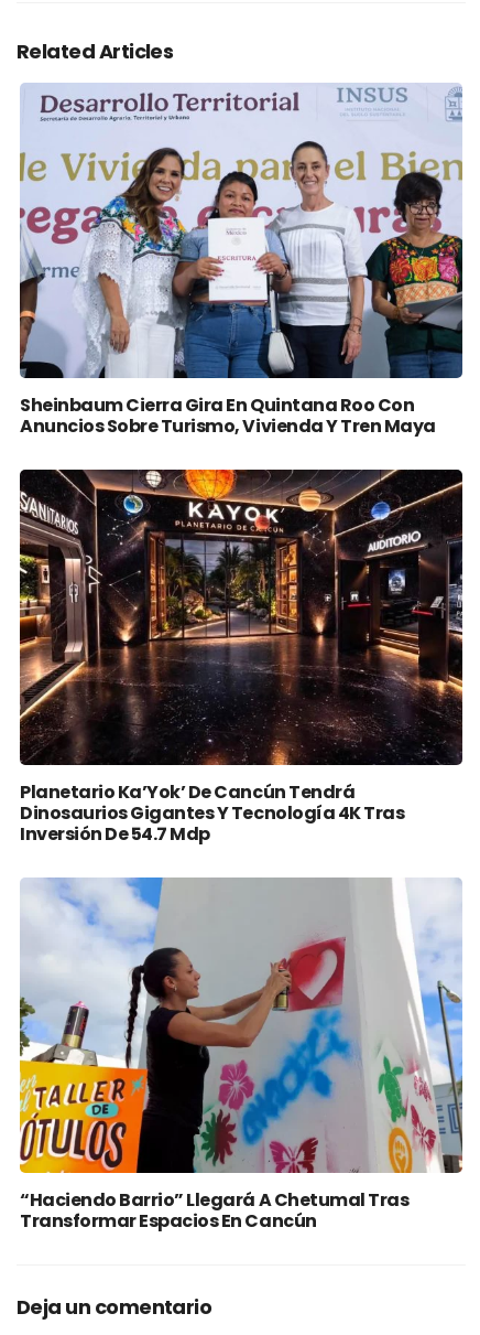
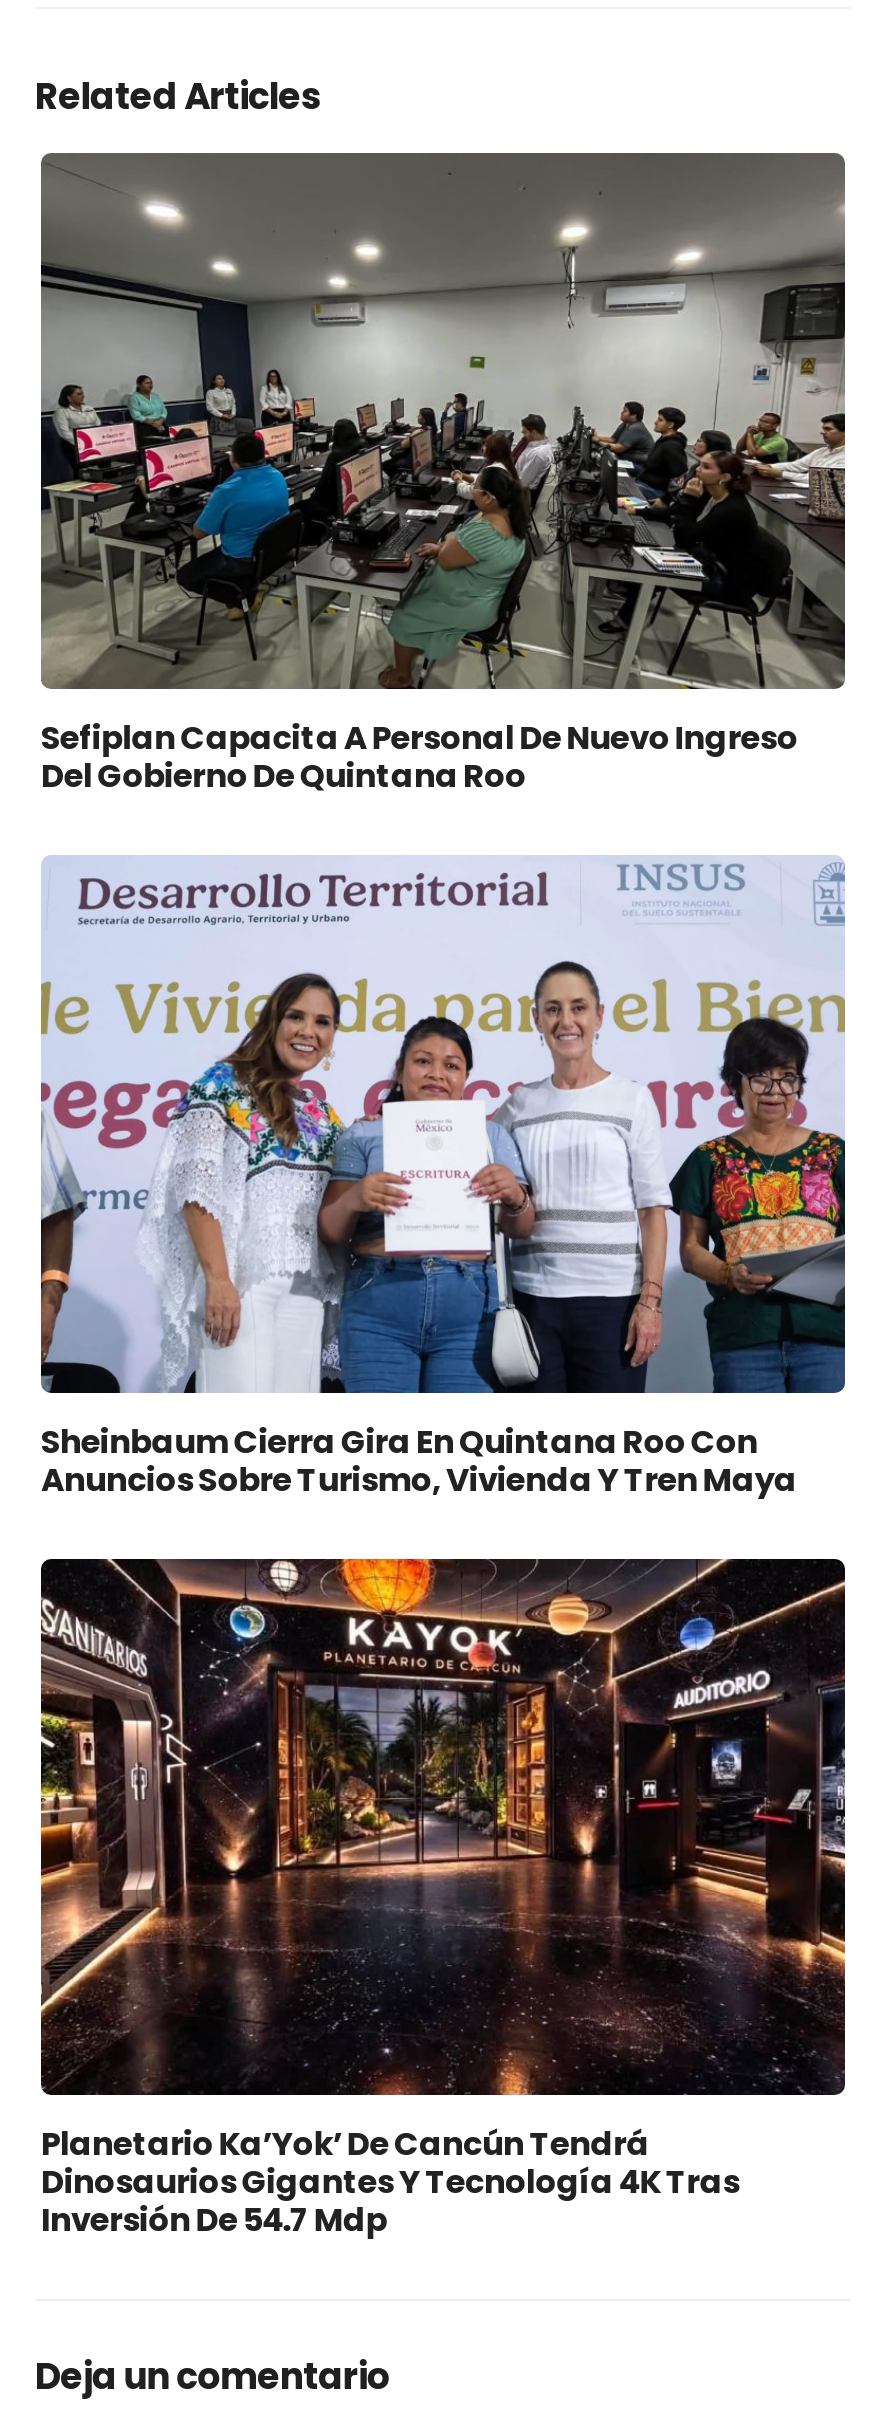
none -> [39,151,847,799] [image] | Sefiplan Capacita A Personal De Nuevo Ingreso | Del Gobierno De Quintana Roo
moved [39,85,304,127] -> [75,861,557,937]: [image]
moved [19,136,465,847] -> [39,953,849,2243]: [image] | Sheinbaum Cierra Gira En Quintana Roo Con | Anuncios Sobre Turismo, Vivienda Y Tren Maya | Planetario Ka’Yok’ De Cancún Tendrá | Dinosaurios Gigantes Y Tecnología 4K Tras | Inversión De 54.7 Mdp
[19,876,463,1234] [image] | “Haciendo Barrio” Llegará A Chetumal Tras | Transformar Espacios En Cancún -> none

